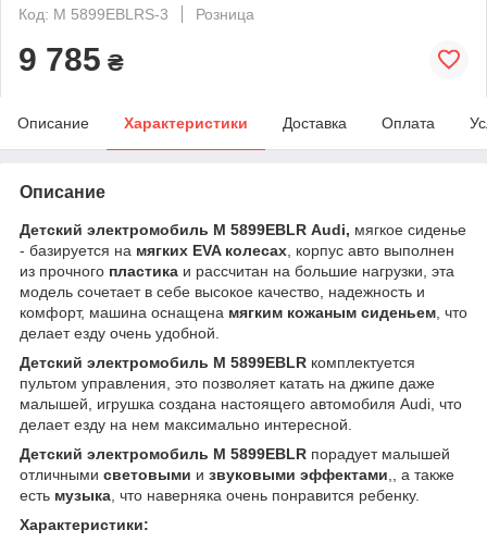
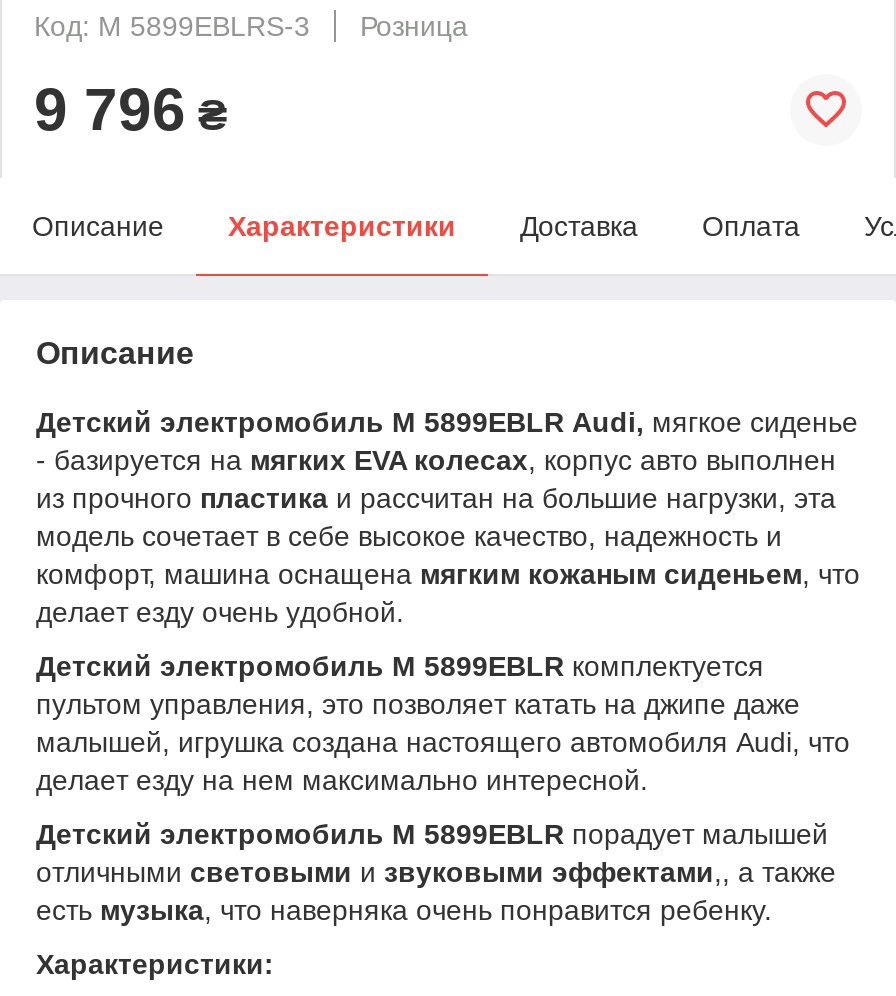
[18,41,124,77] 9 785 ₴ -> [34,76,228,142] 9 796 ₴

